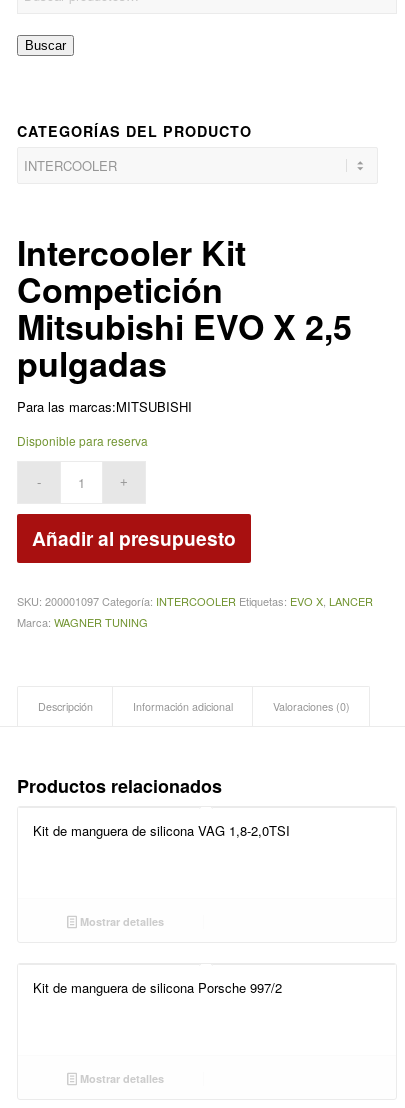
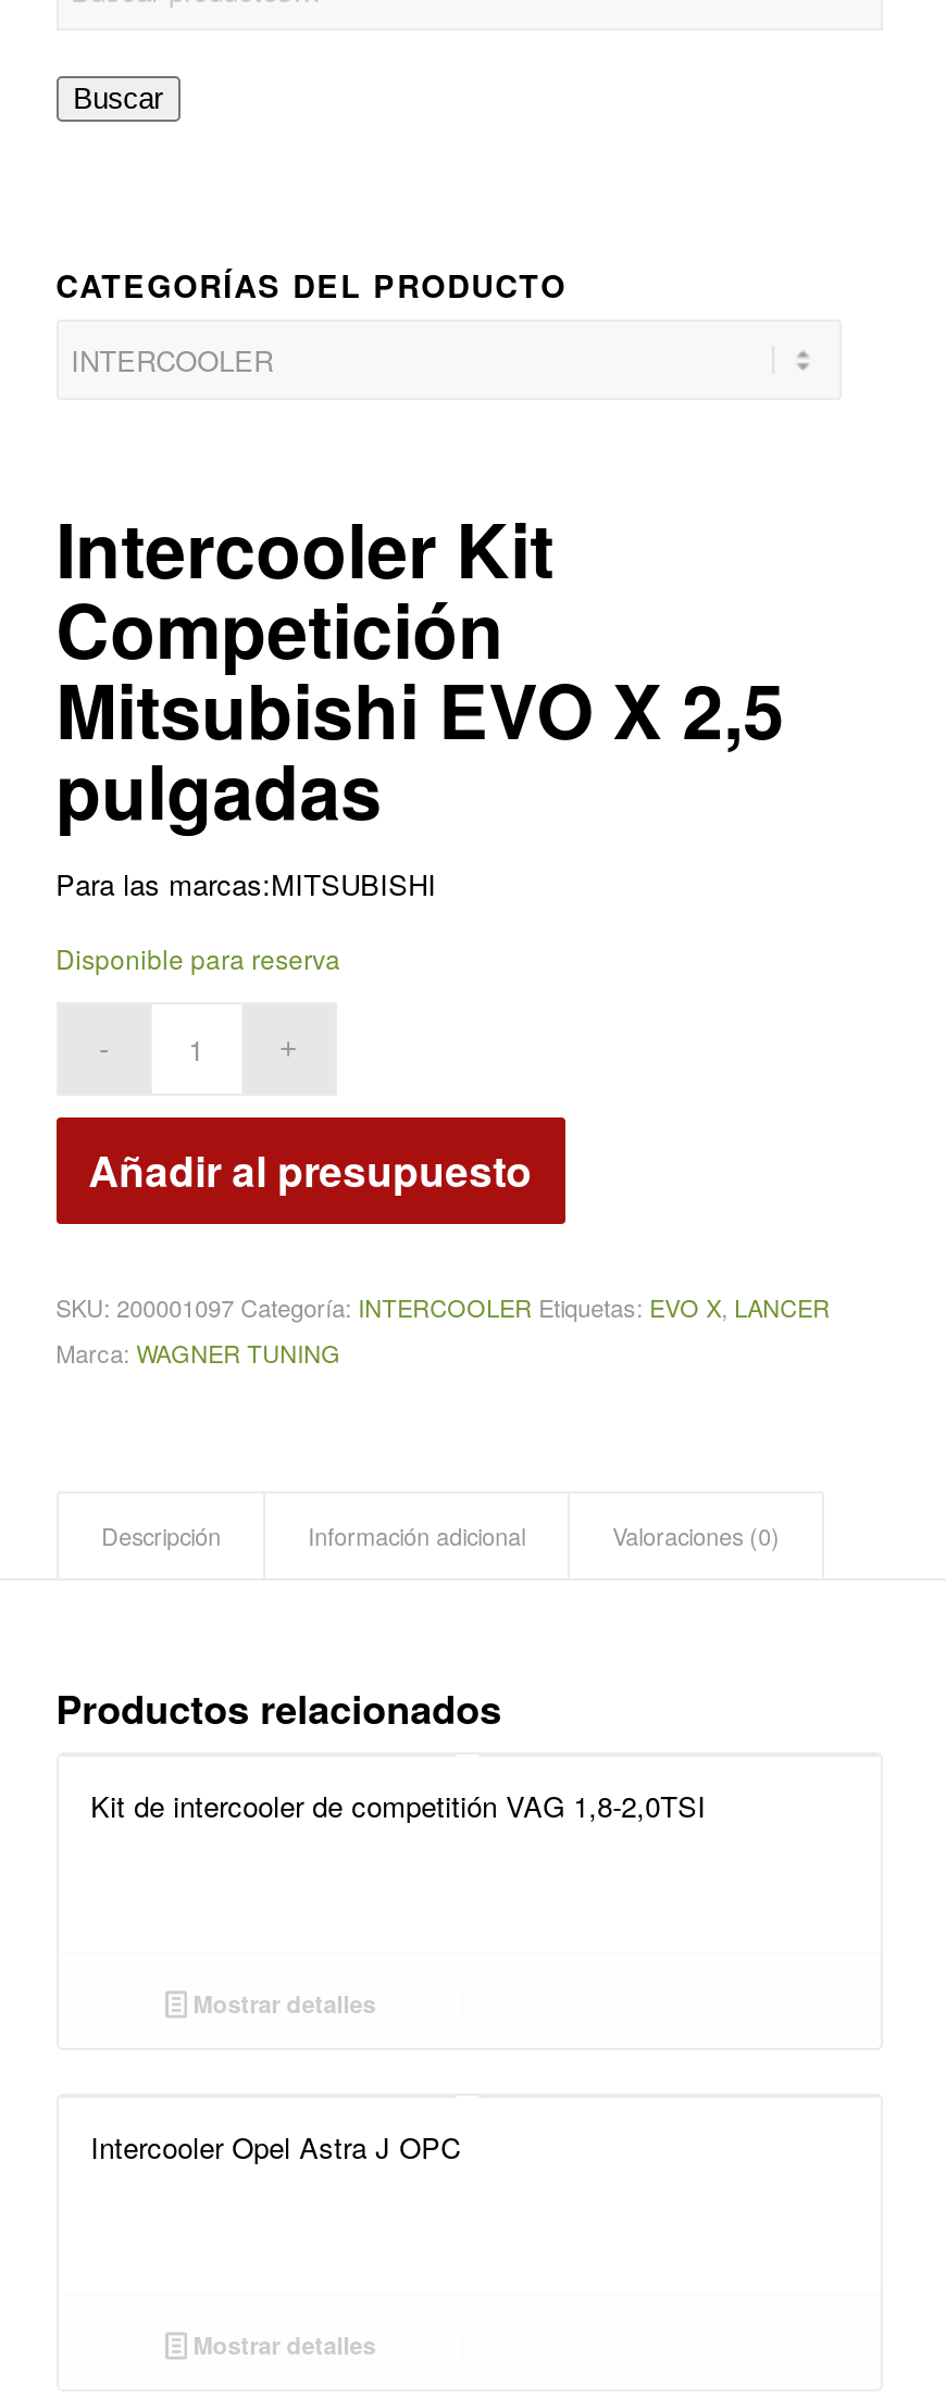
[33,821,290,840] Kit de manguera de silicona VAG 1,8-2,0TSI -> [90,1785,706,1827] Kit de intercooler de competitión VAG 1,8-2,0TSI
[33,978,282,997] Kit de manguera de silicona Porsche 997/2 -> [90,2127,460,2168] Intercooler Opel Astra J OPC

